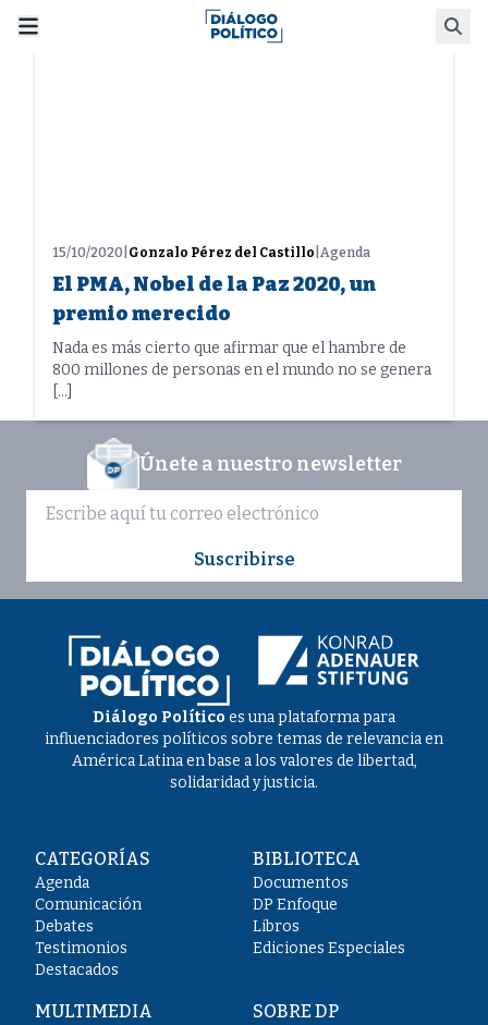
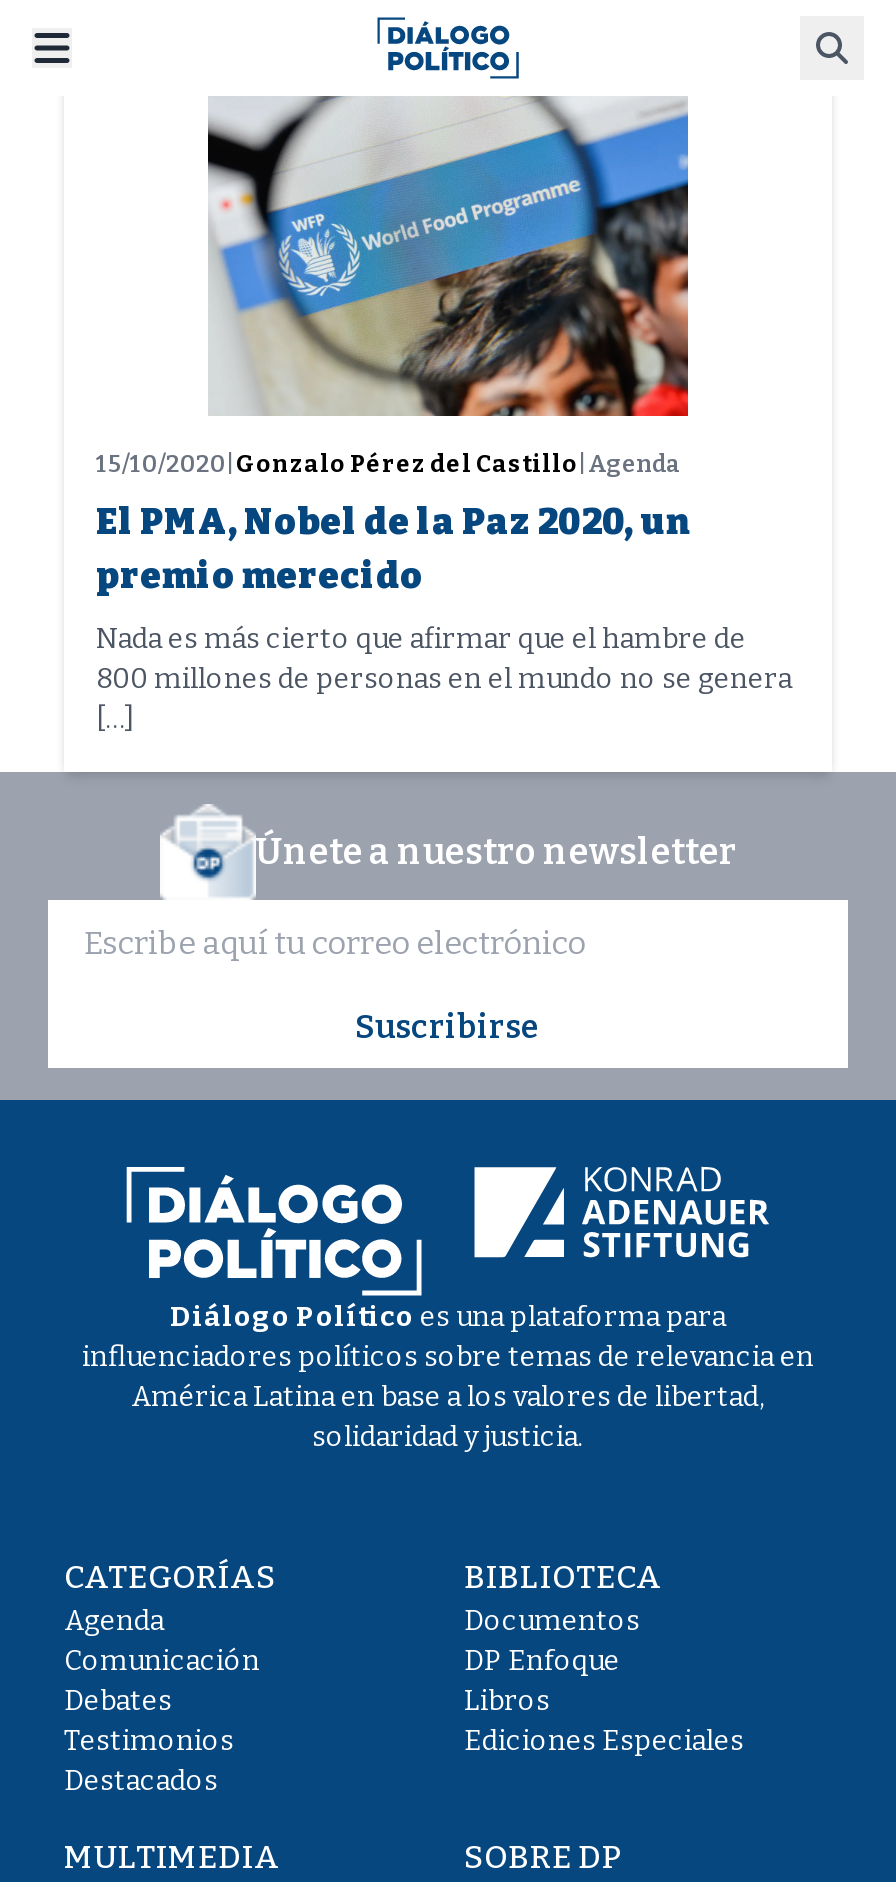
none -> [206,94,690,418] [image]

